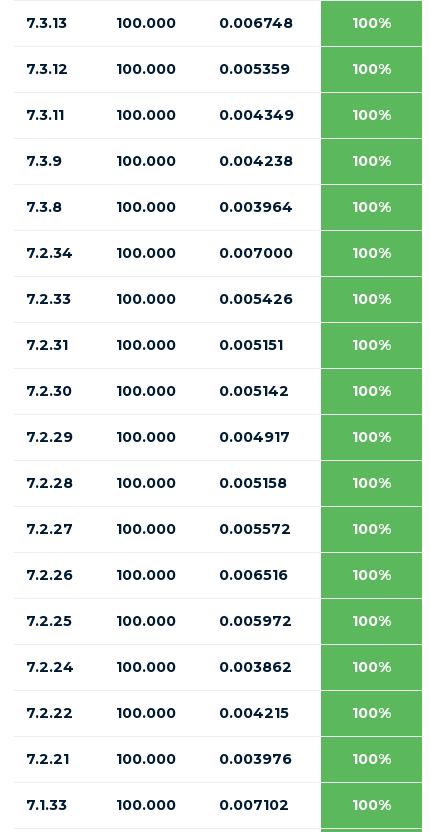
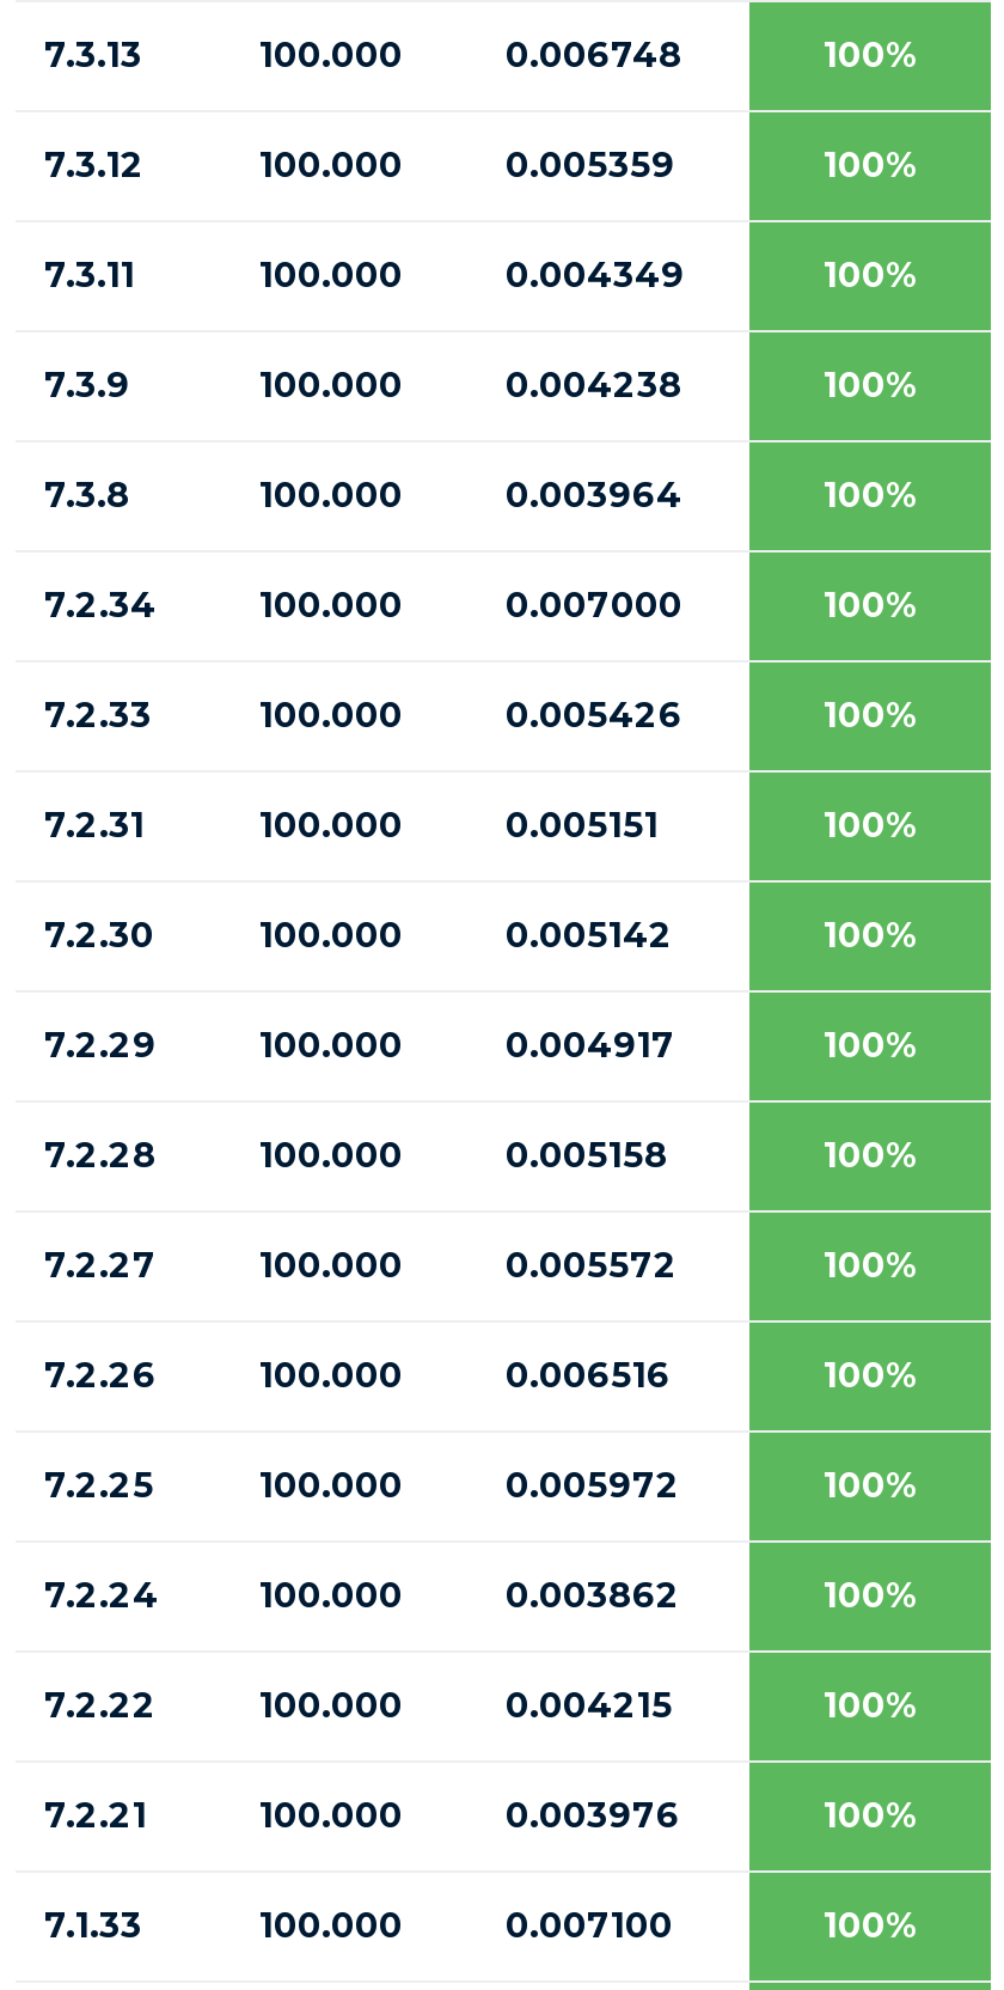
[219,796,289,814] 0.007102 -> [506,1904,673,1947] 0.007100

